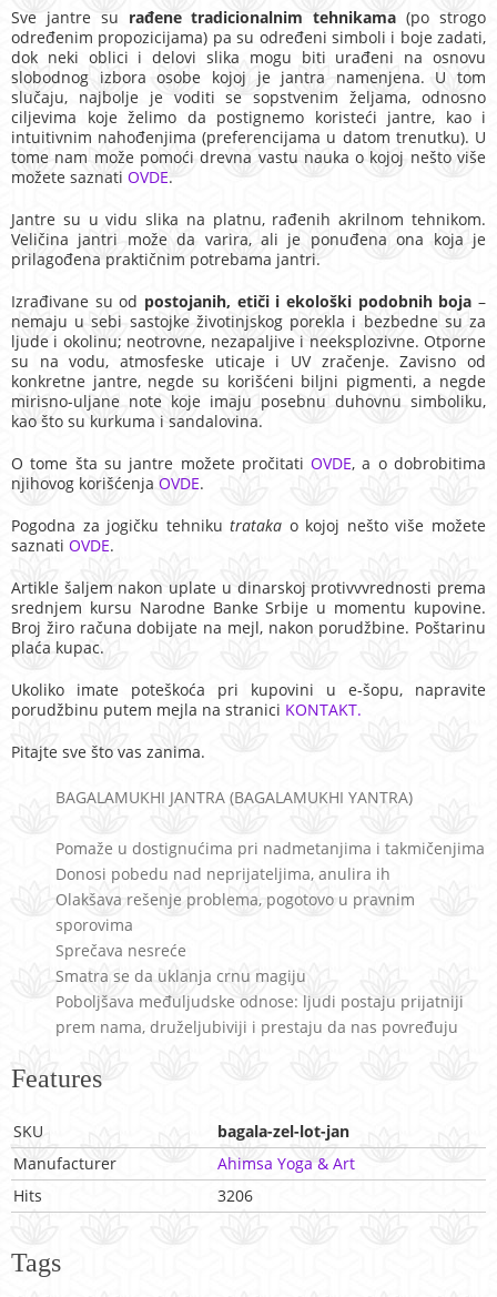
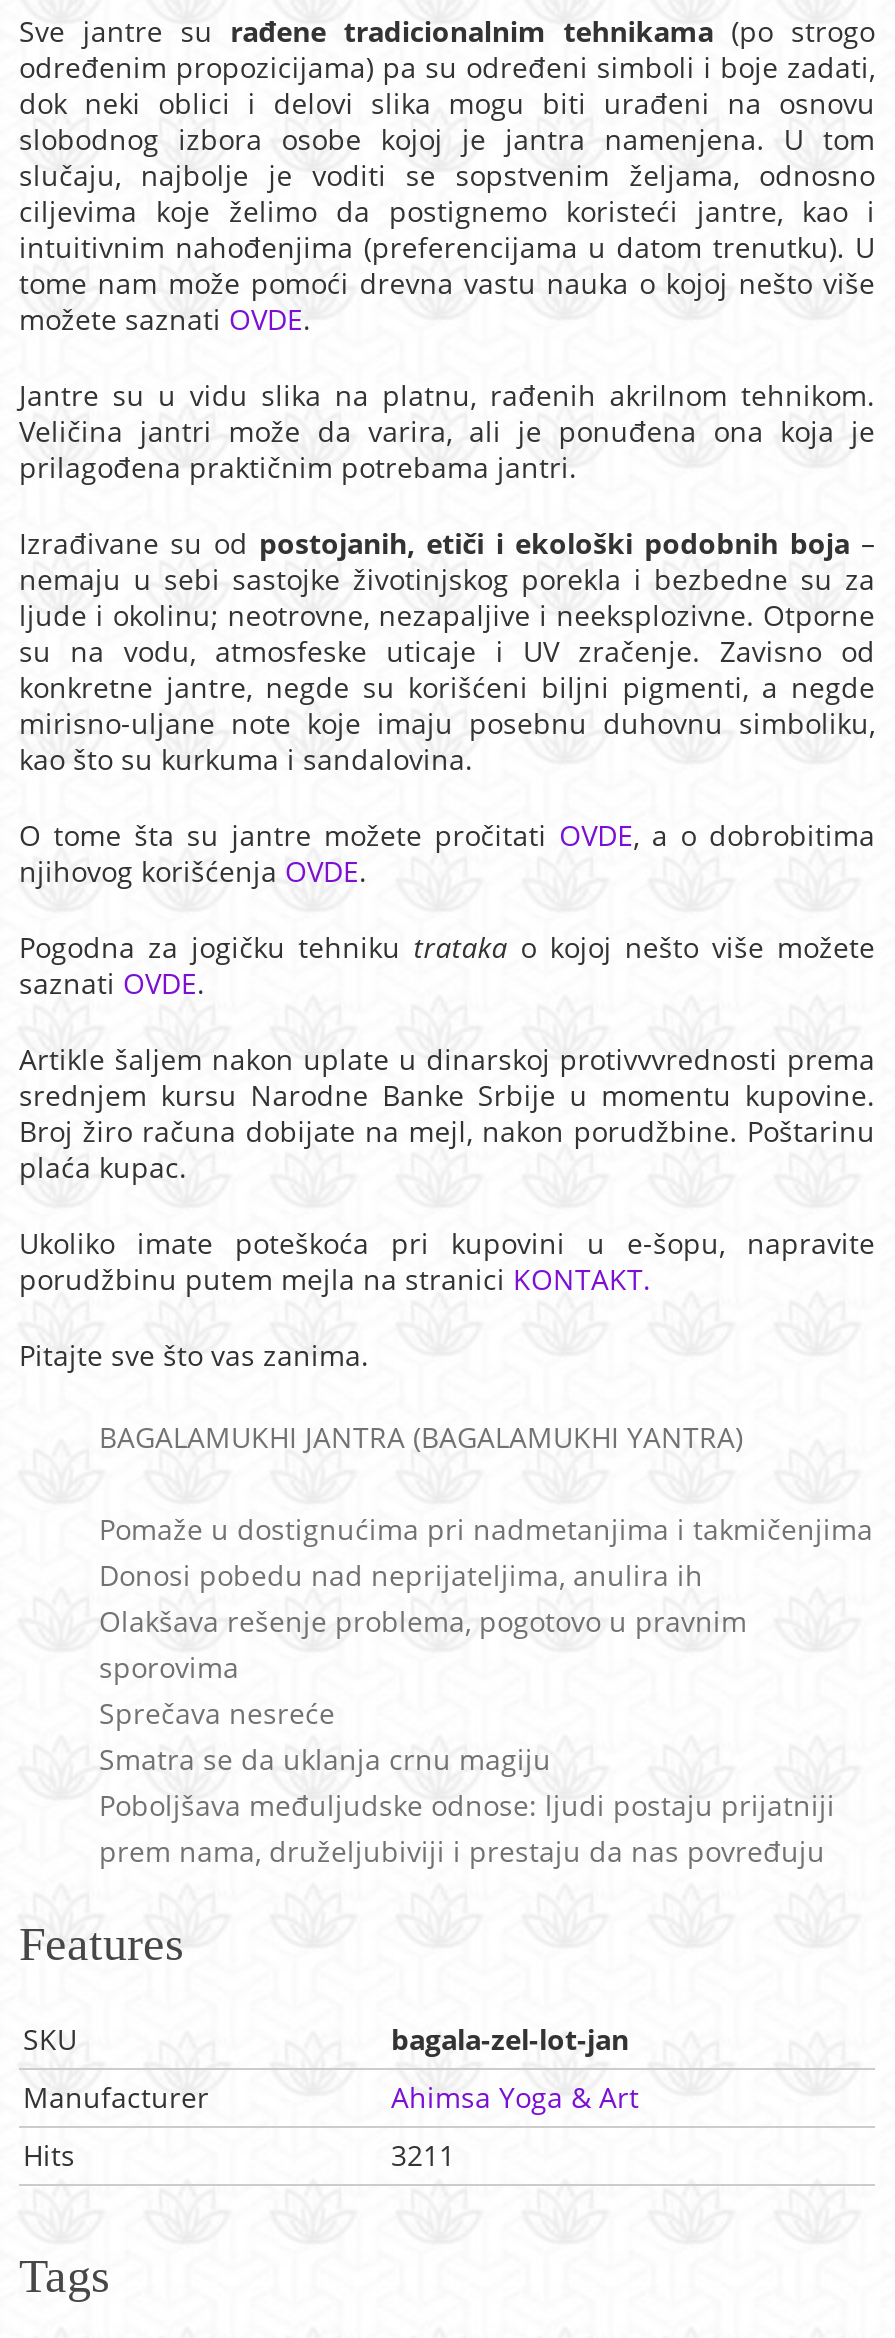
[217,1185,253,1206] 3206 -> [391,2136,455,2174] 3211

